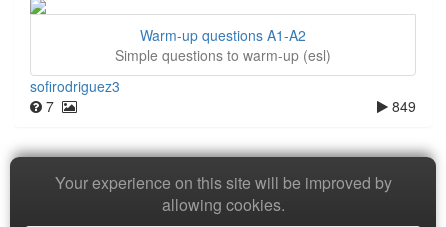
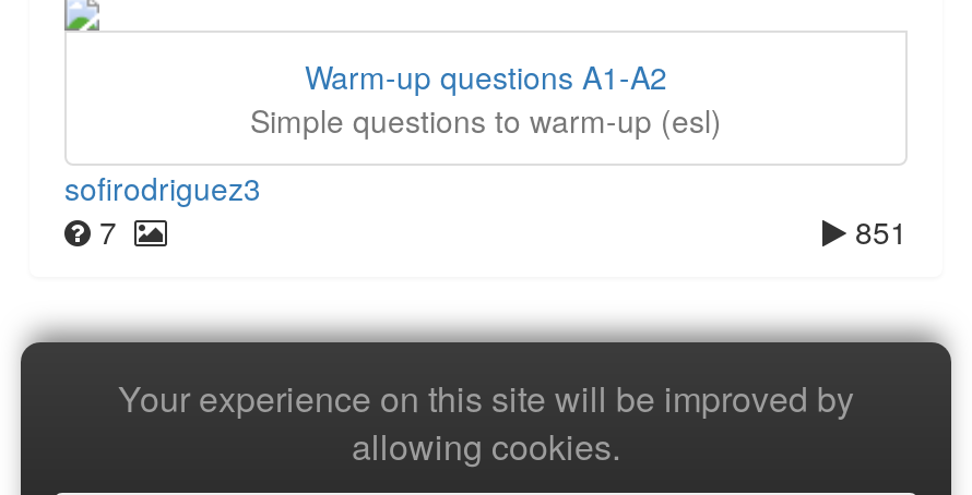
[388,96,416,116] 849 -> [846,209,908,253] 851

